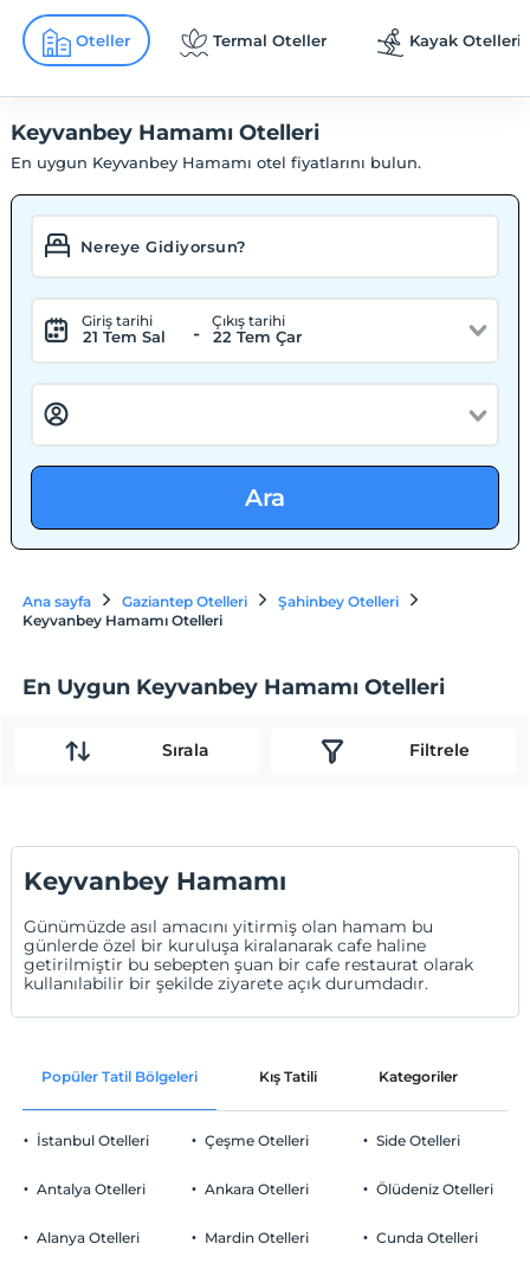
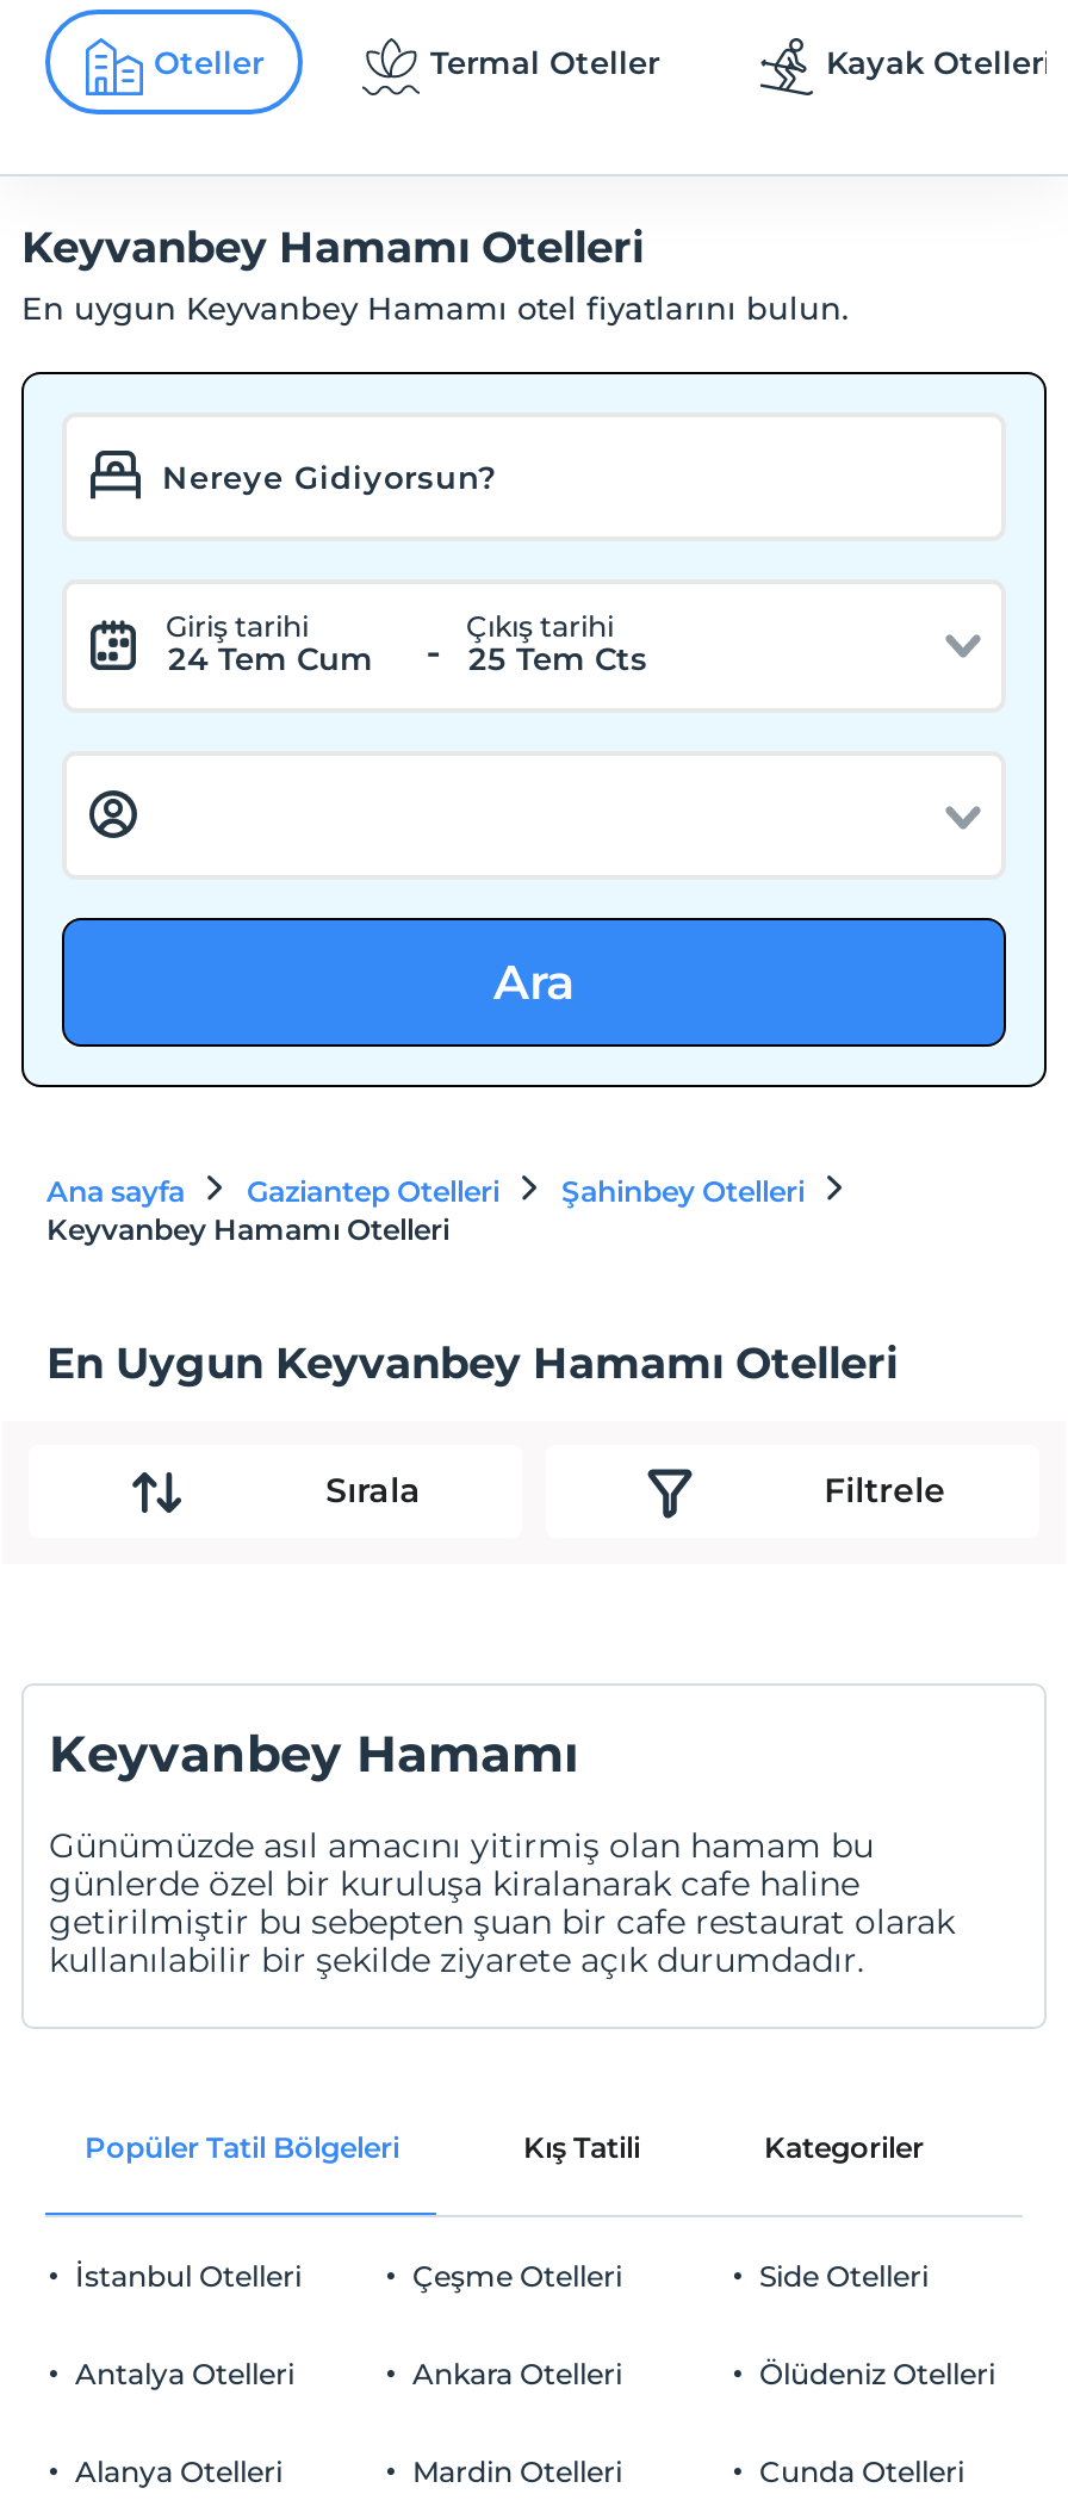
[83,327,166,346] 21 Tem Sal -> [168,639,373,677] 24 Tem Cum
[214,327,302,346] 22 Tem Çar -> [468,639,647,677] 25 Tem Cts

